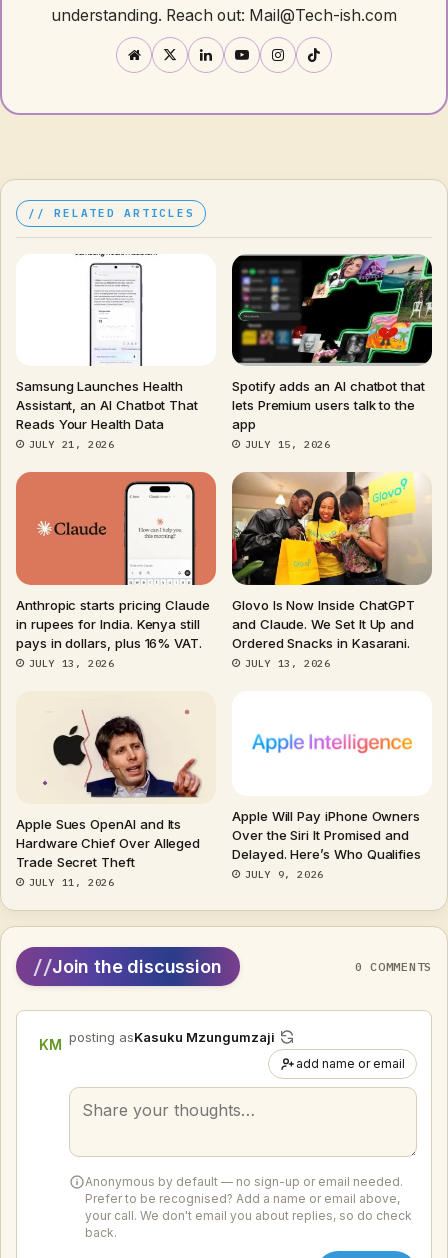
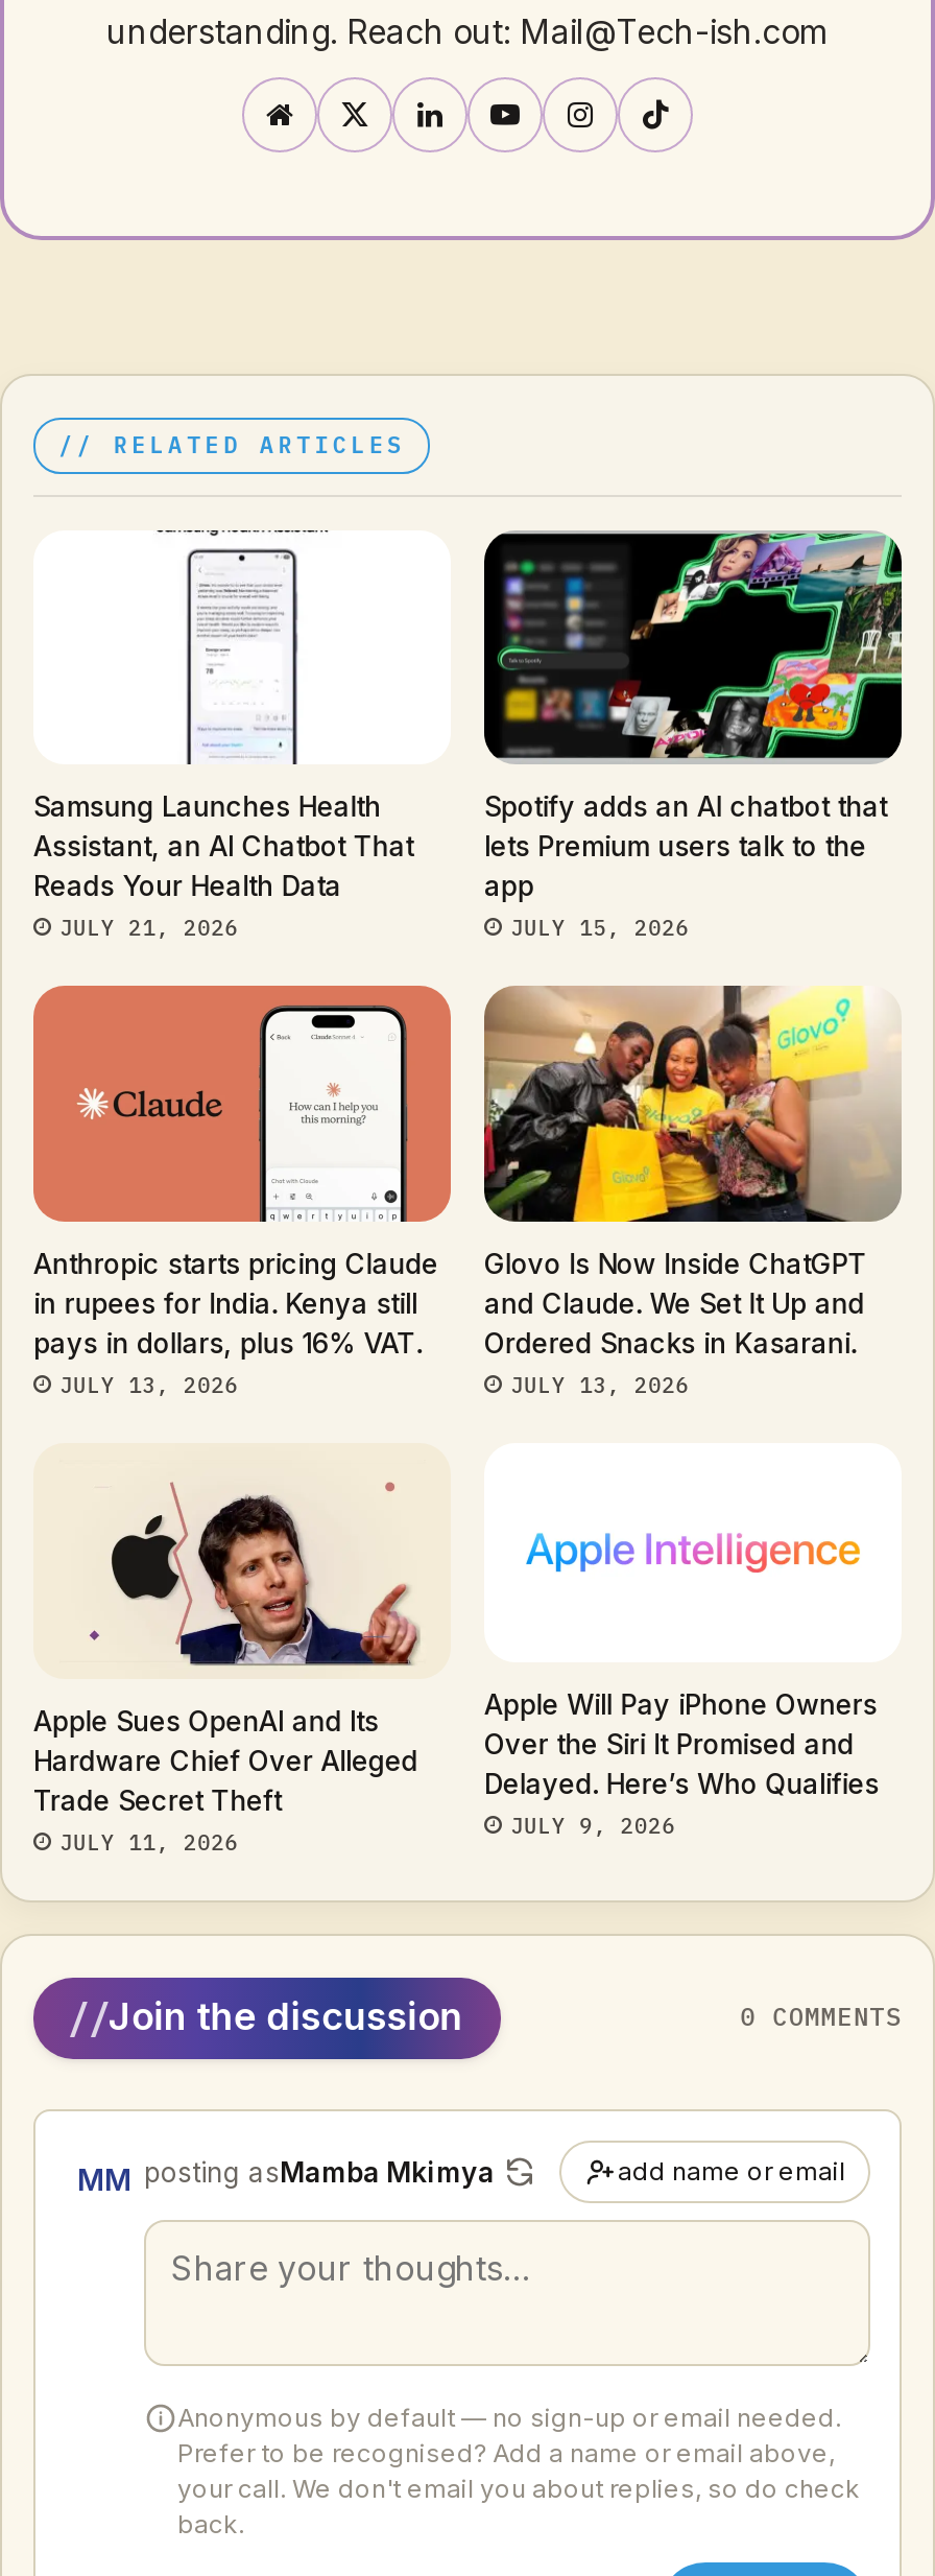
[38,1029,275,1053] KM posting asKasuku Mzungumzaji -> [77,2155,495,2198] MM posting asMamba Mkimya

